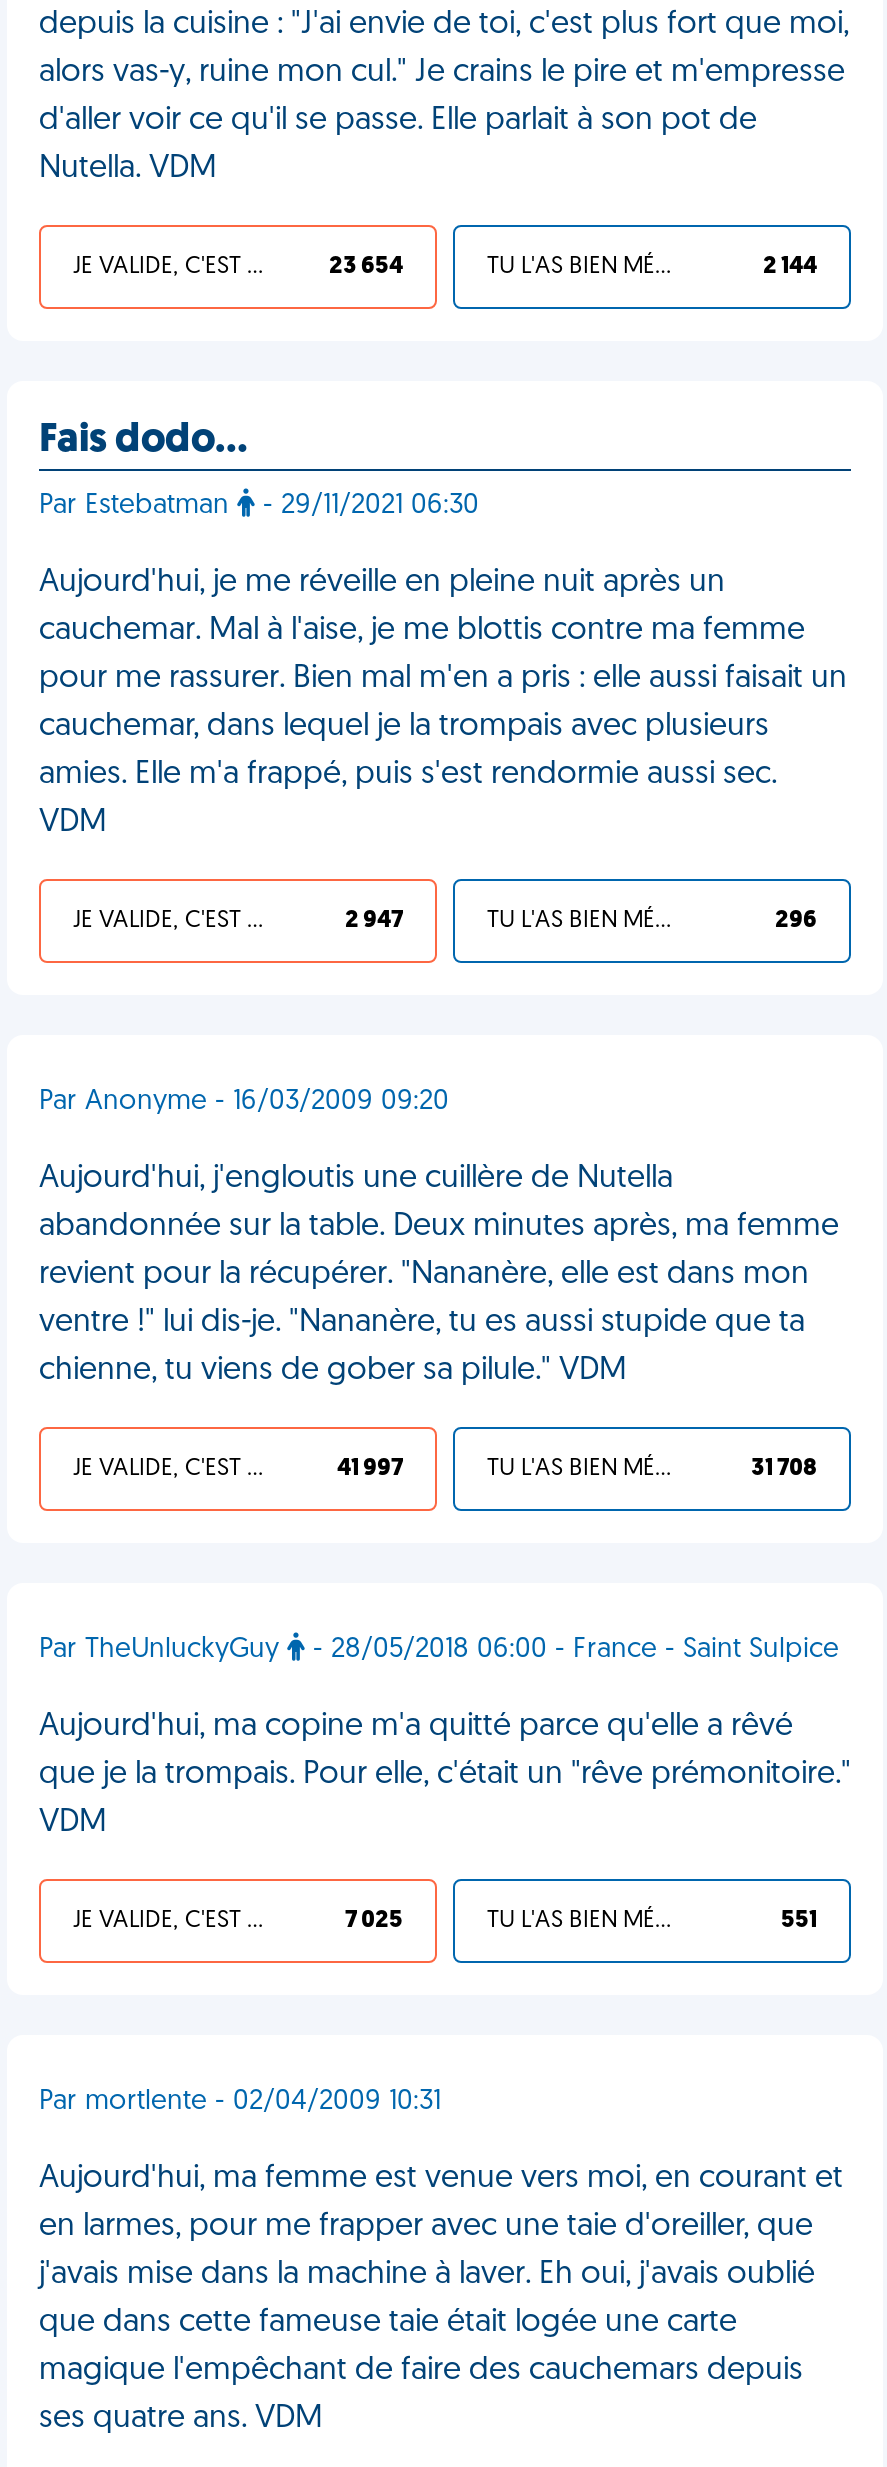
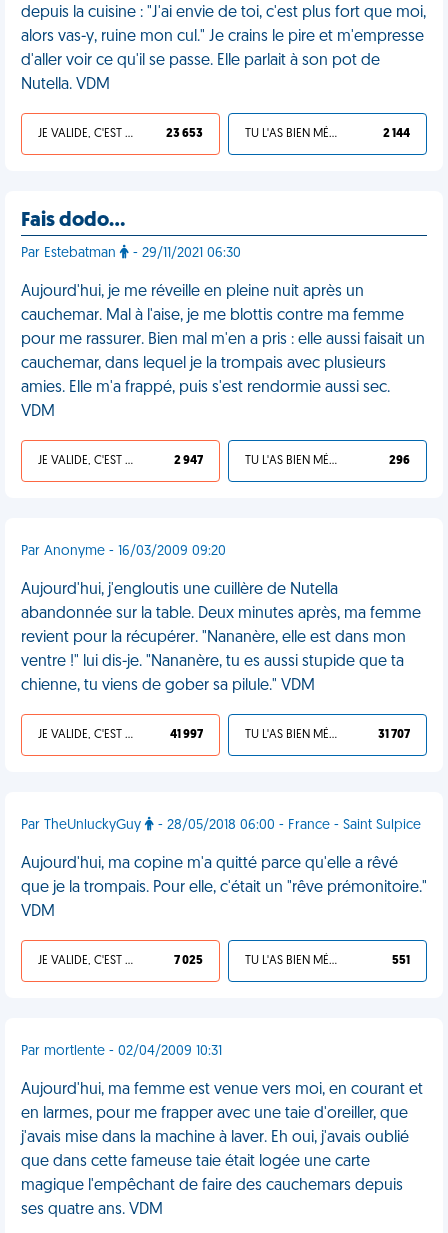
[329,255,403,279] 23 654 -> [166,128,203,140] 23 653
[751,1457,817,1481] 31 708 -> [378,729,410,741] 31 707

